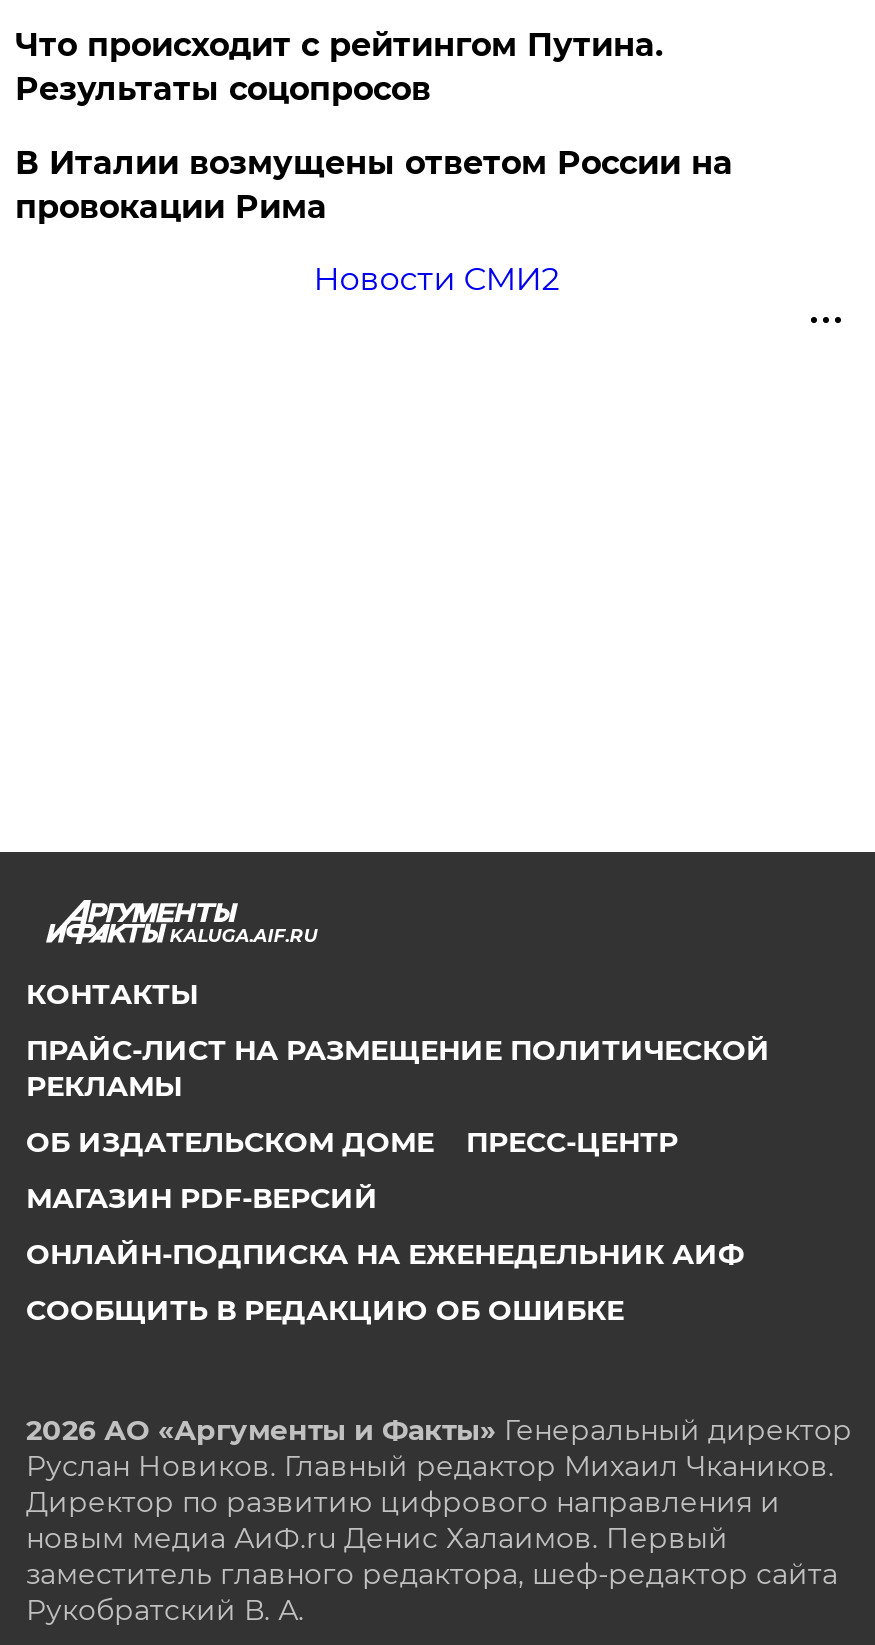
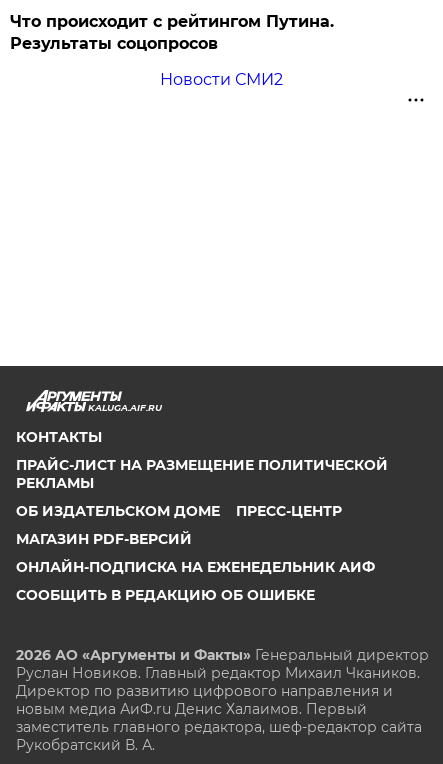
[15,144,733,226] В Италии возмущены ответом России на | провокации Рима -> none

